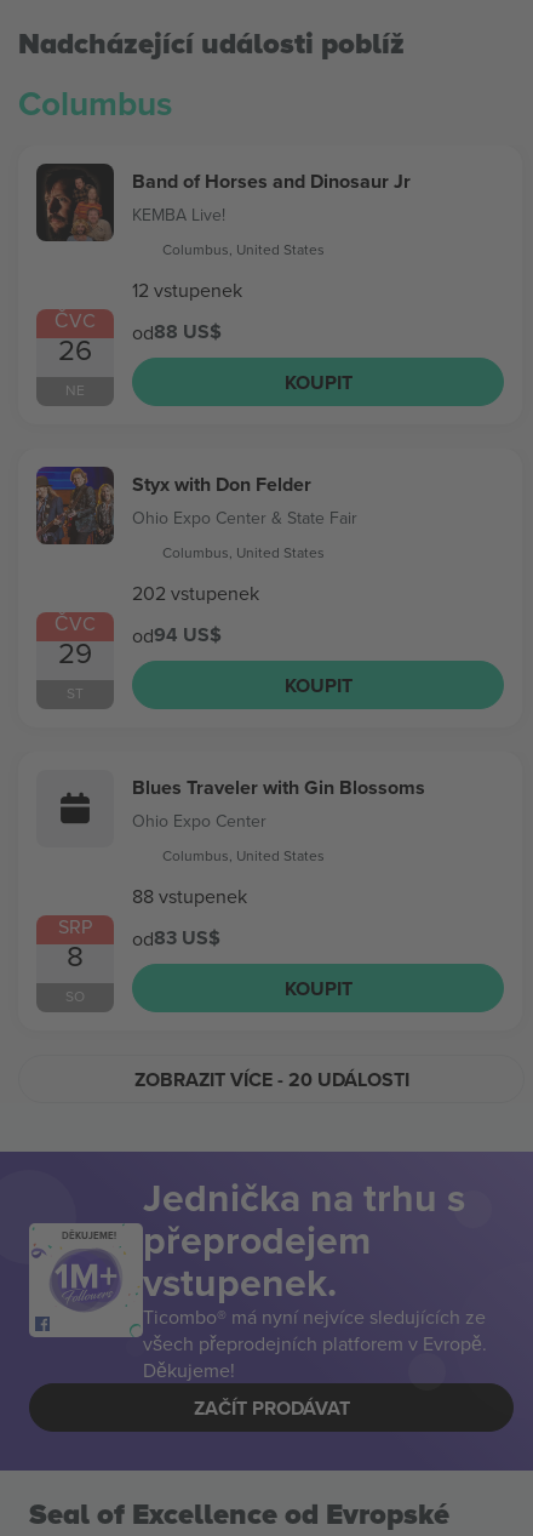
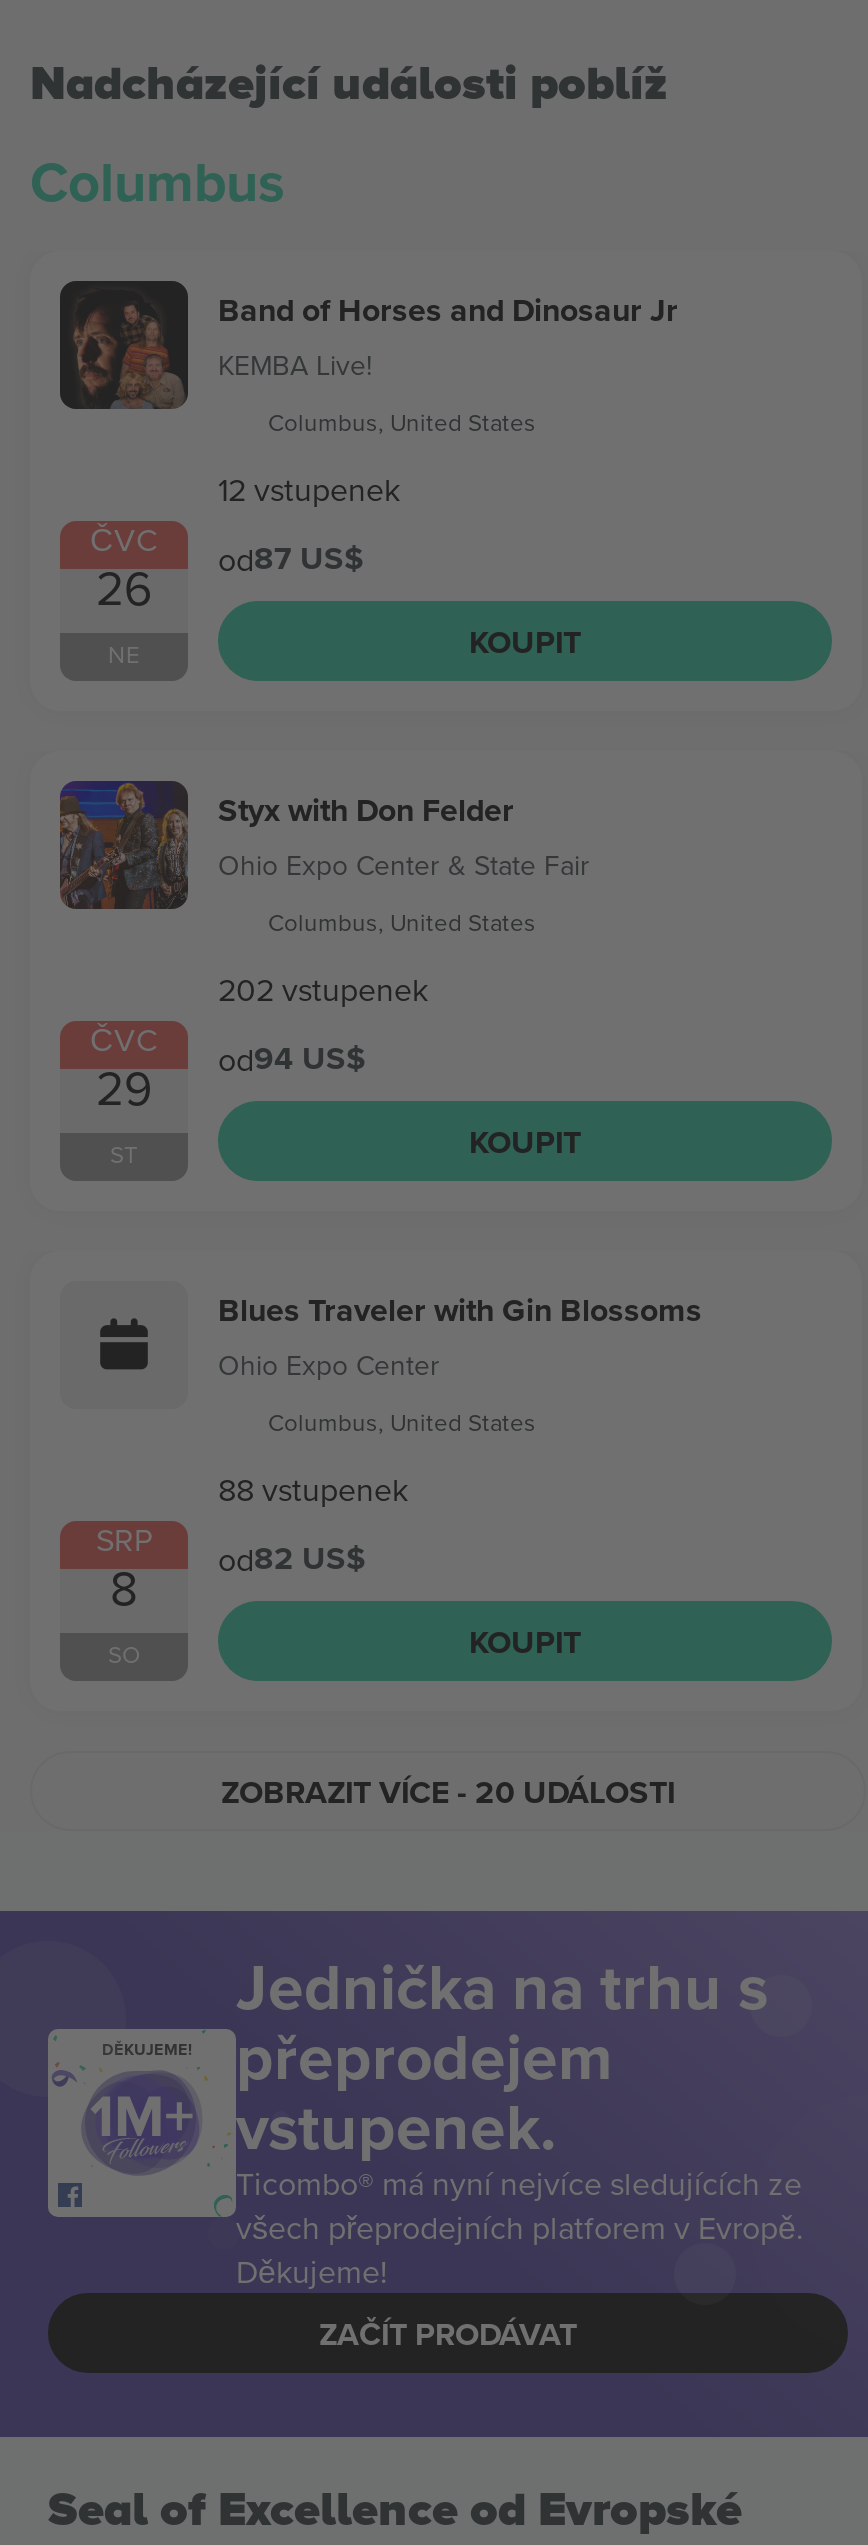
[132,318,222,346] od88 US$ -> [218,535,364,581] od87 US$
[132,924,220,952] od83 US$ -> [218,1535,366,1581] od82 US$

